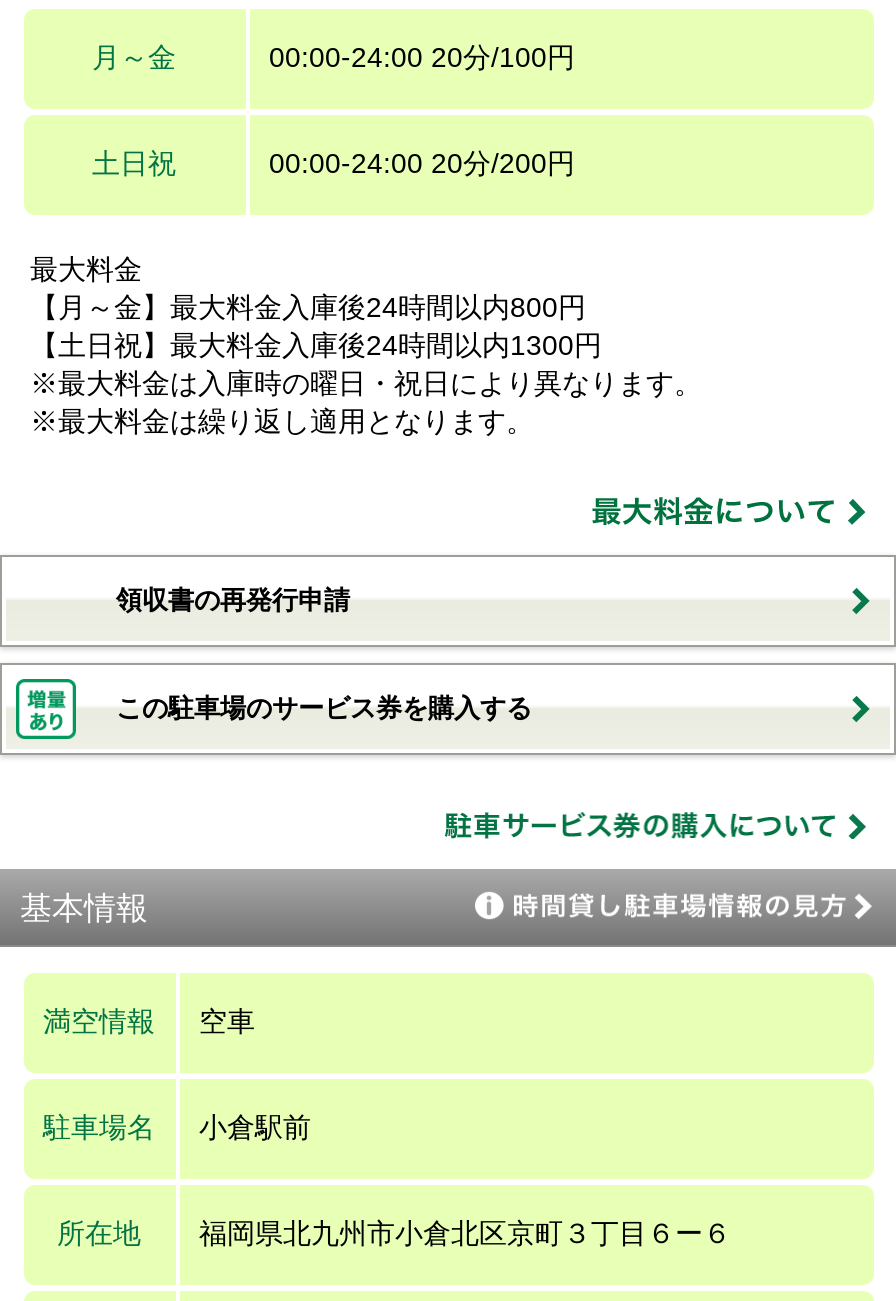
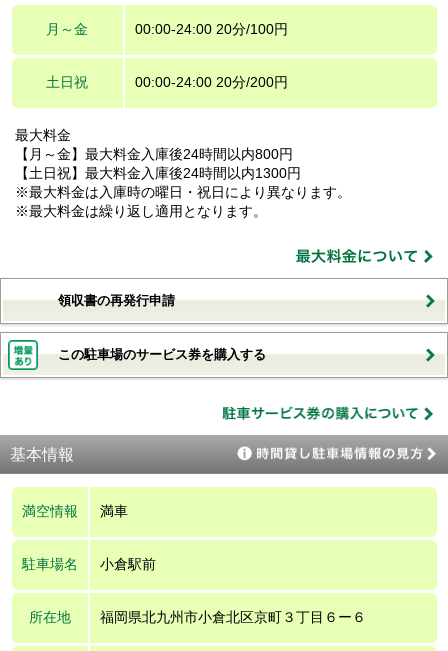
[199,1004,255,1036] 空車 -> [99,503,127,519] 満車

